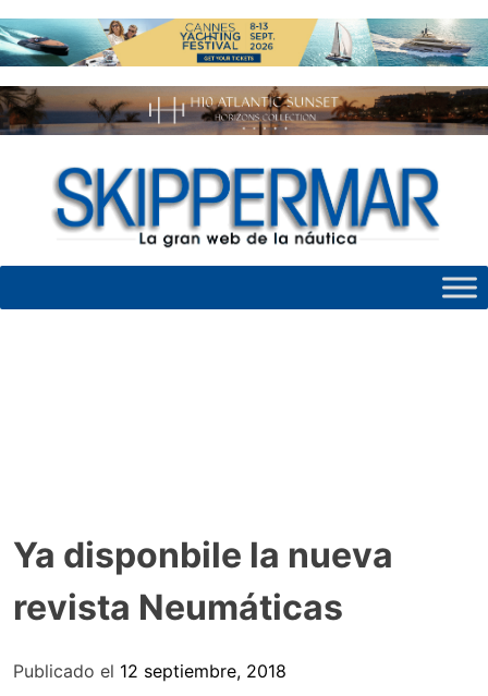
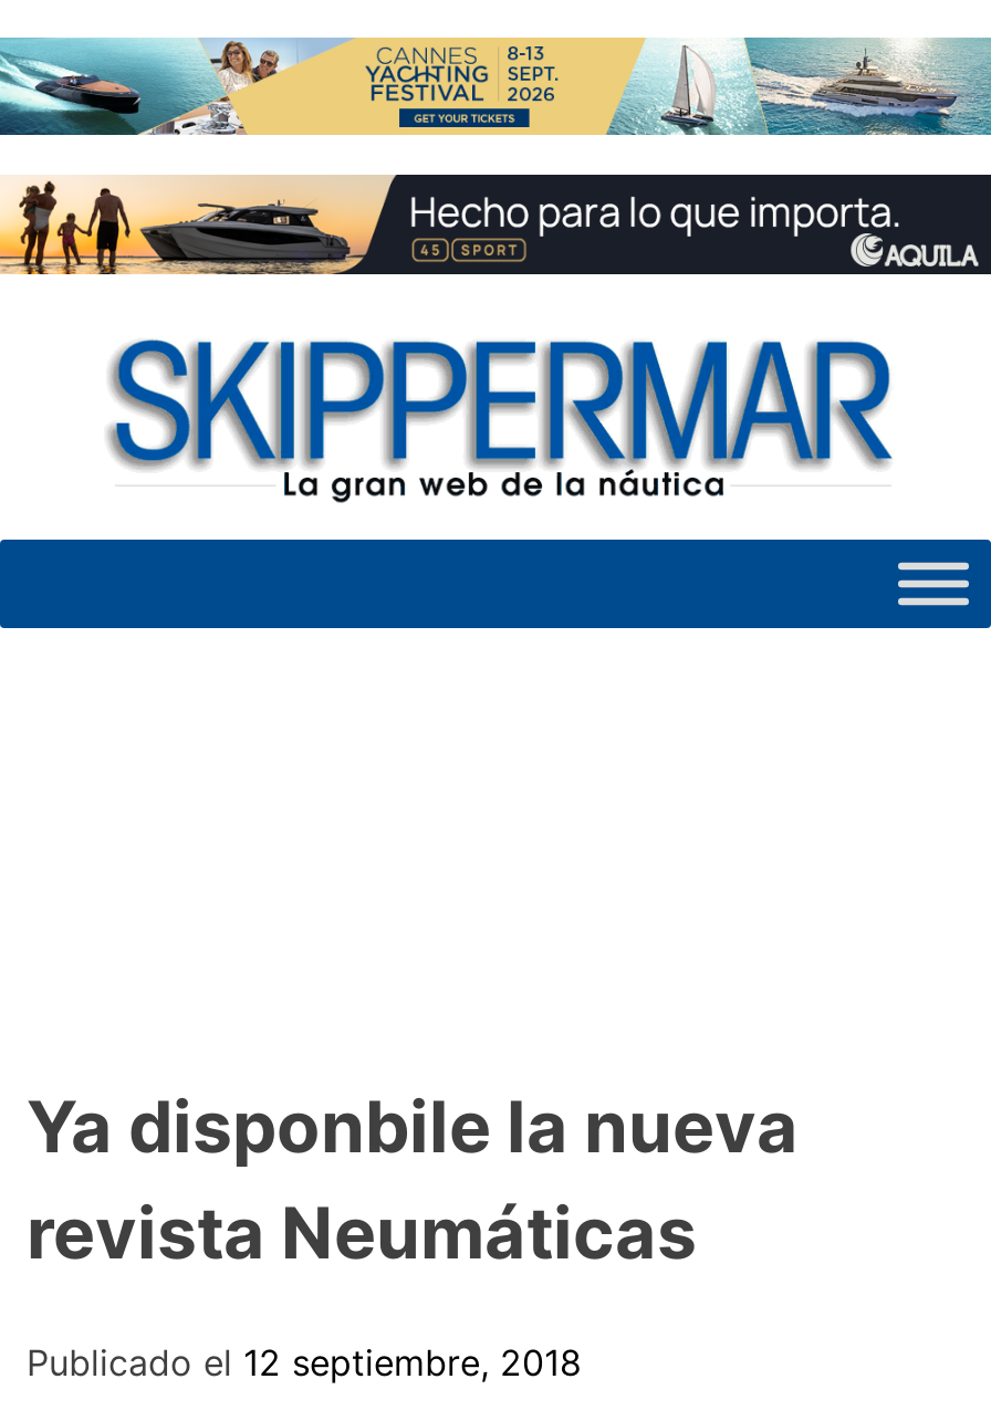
[3,85,485,136] [image] -> [7,173,984,276] [image]

